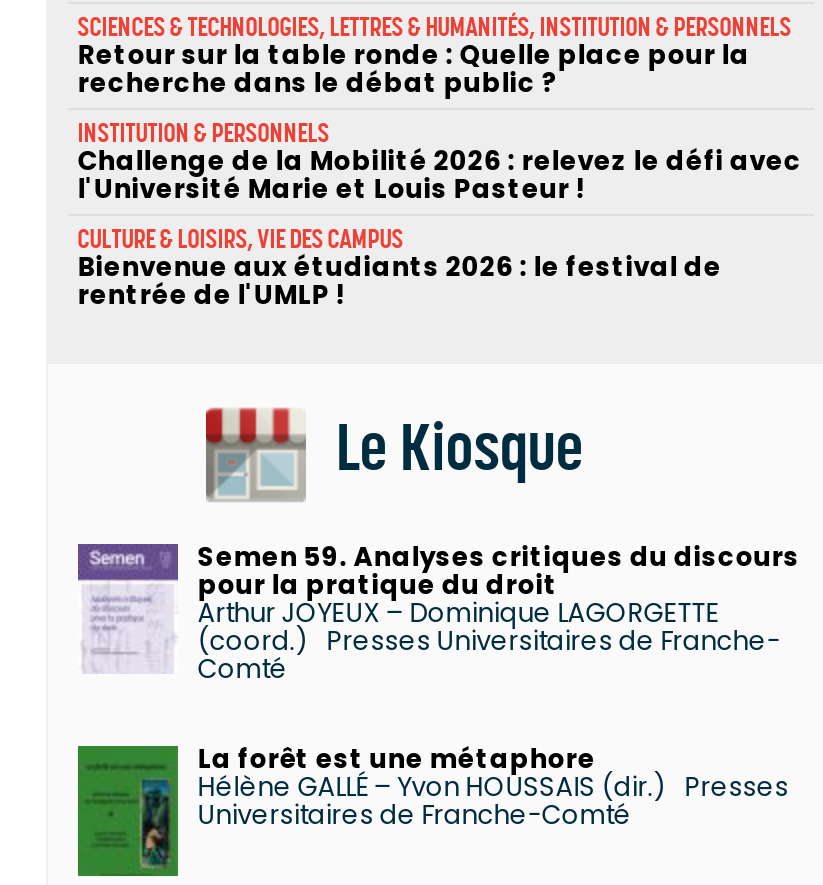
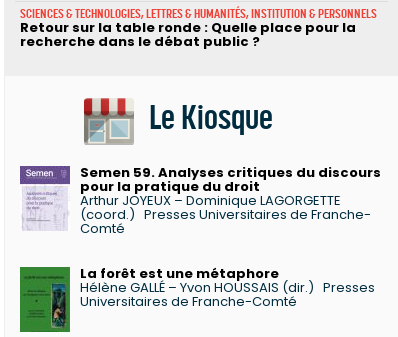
[78,118,802,314] INSTITUTION & PERSONNELS | Challenge de la Mobilité 2026 : relevez le défi avec | l'Université Marie et Louis Pasteur ! | CULTURE & LOISIRS, VIE DES CAMPUS | Bienvenue aux étudiants 2026 : le festival de | rentrée de l'UMLP ! -> none

